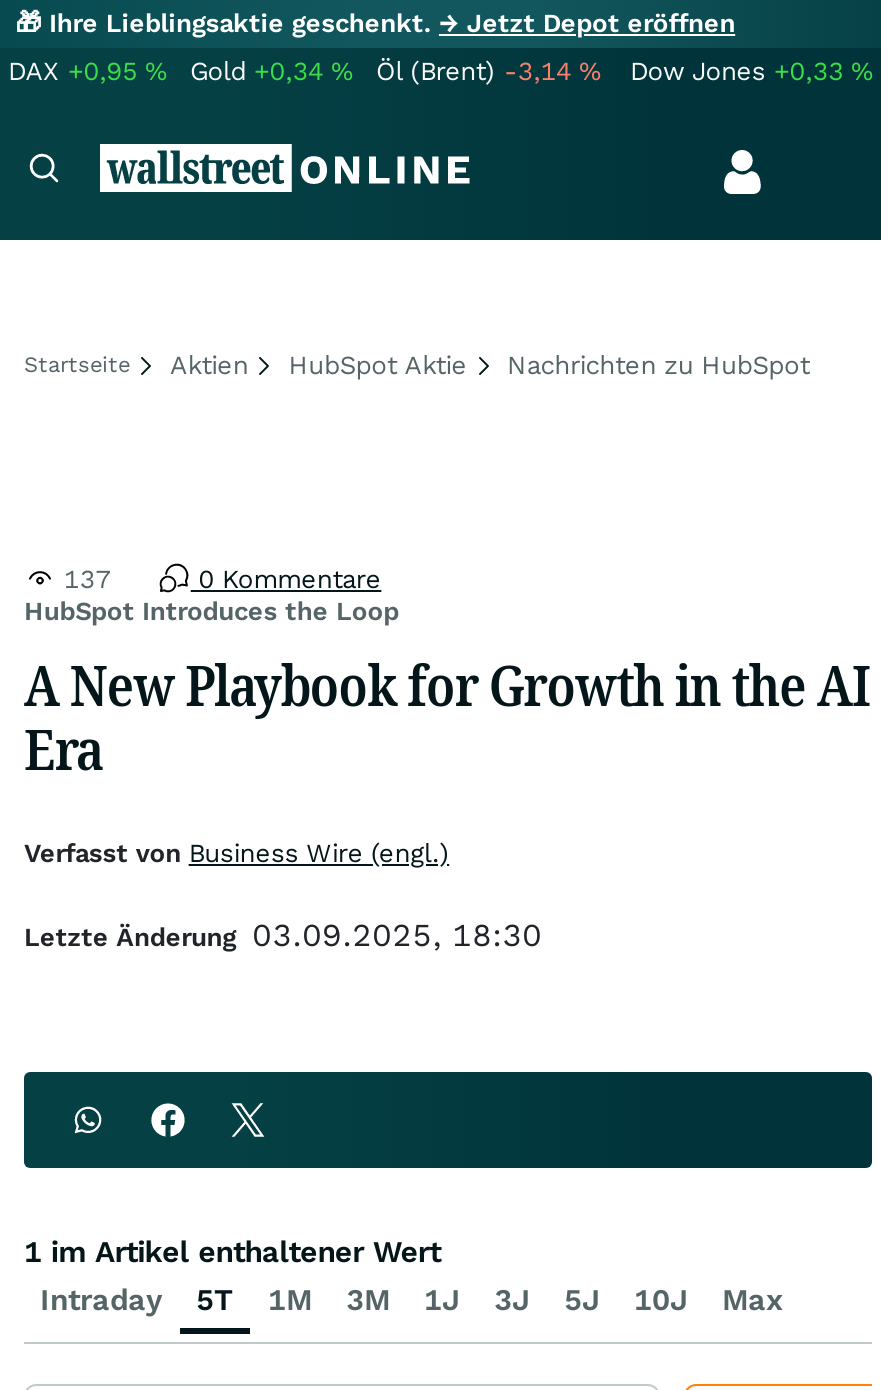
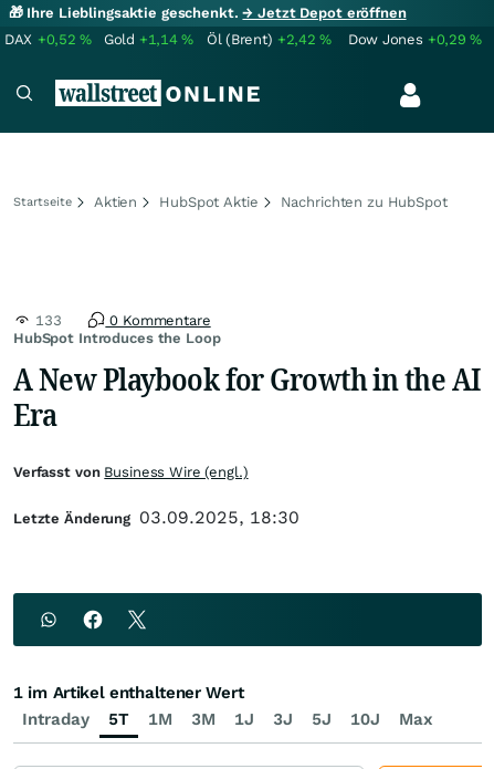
[8,56,166,86] DAX +0,95% -> [4,31,92,48] DAX +0,52%
[190,56,352,86] Gold +0,34% -> [104,31,194,48] Gold +1,14%
[376,56,600,86] Öl (Brent) -3,14% -> [207,31,332,48] Öl (Brent) +2,42%
[630,56,872,86] Dow Jones +0,33% -> [348,31,482,48] Dow Jones +0,29%
[56,564,119,594] 137 -> [31,312,66,329] 133

